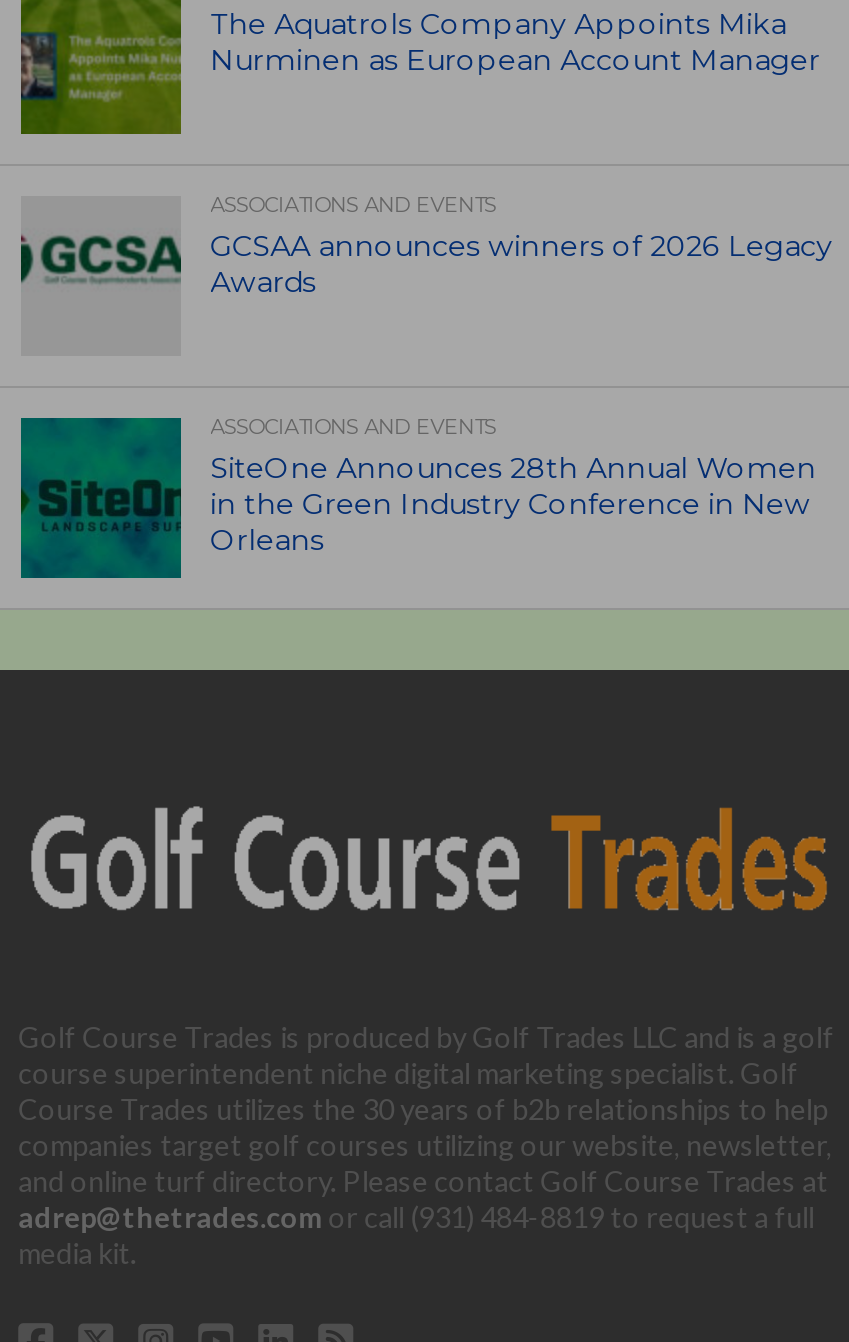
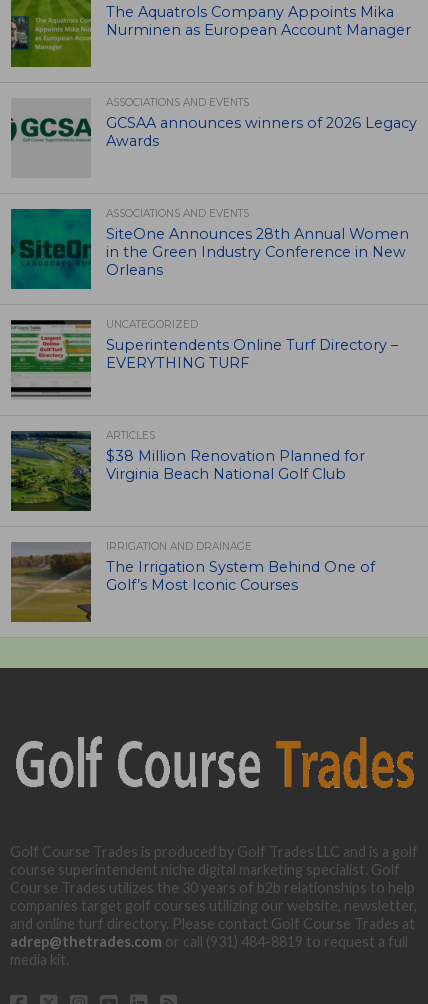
none -> [10,306,398,400] [image] | UNCATEGORIZED | Superintendents Online Turf Directory – | EVERYTHING TURF
none -> [10,429,365,512] [image] | ARTICLES | $38 Million Renovation Planned for | Virginia Beach National Golf Club
none -> [10,540,375,623] [image] | IRRIGATION AND DRAINAGE | The Irrigation System Behind One of | Golf’s Most Iconic Courses

